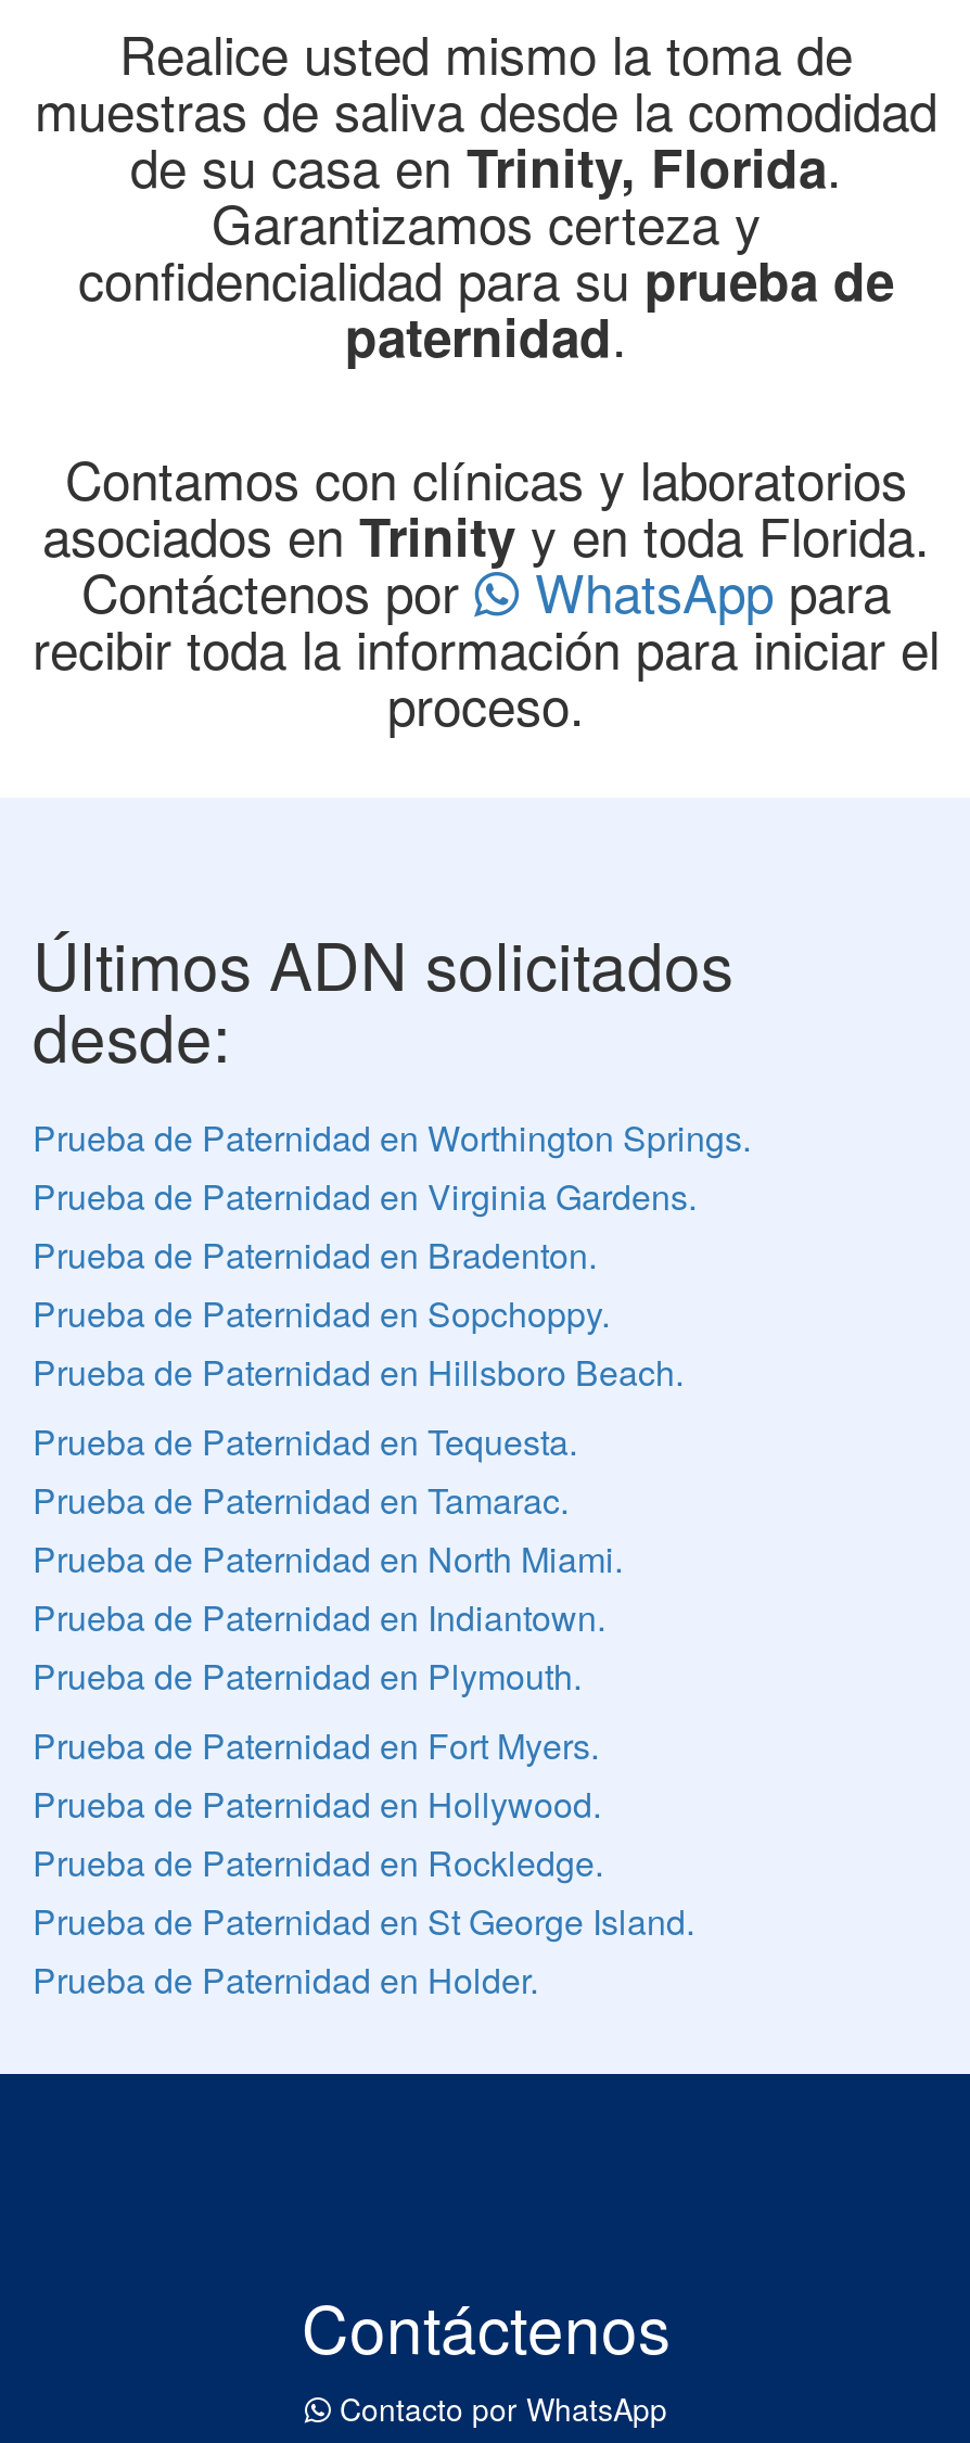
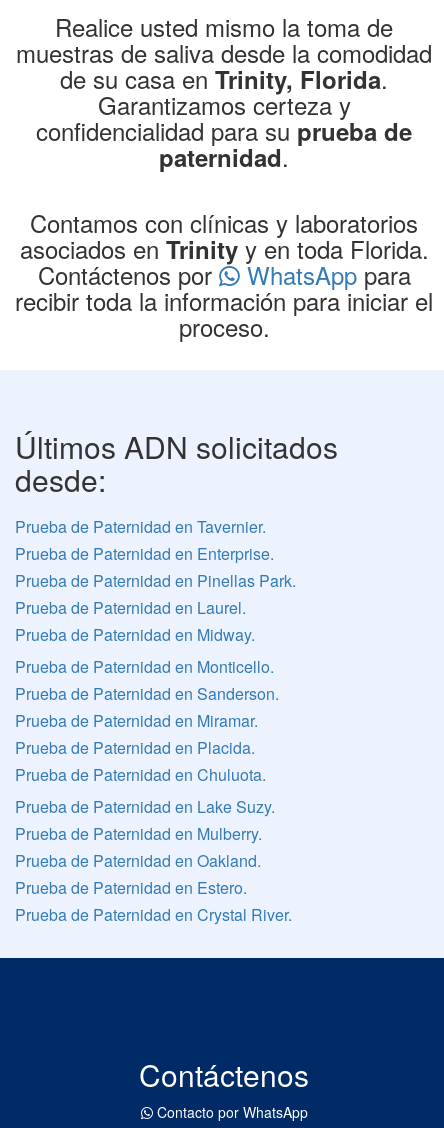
[33,1113,751,2005] Prueba de Paternidad en Worthington Springs. | Prueba de Paternidad en Virginia Gardens. | Prueba de Paternidad en Bradenton. | Prueba de Paternidad en Sopchoppy. | Prueba de Paternidad en Hillsboro Beach. | Prueba de Paternidad en Tequesta. | Prueba de Paternidad en Tamarac. | Prueba de Paternidad en North Miami. | Prueba de Paternidad en Indiantown. | Prueba de Paternidad en Plymouth. | Prueba de Paternidad en Fort Myers. | Prueba de Paternidad en Hollywood. | Prueba de Paternidad en Rockledge. | Prueba de Paternidad en St George Island. | Prueba de Paternidad en Holder. -> [15,515,296,926] Prueba de Paternidad en Tavernier. | Prueba de Paternidad en Enterprise. | Prueba de Paternidad en Pinellas Park. | Prueba de Paternidad en Laurel. | Prueba de Paternidad en Midway. | Prueba de Paternidad en Monticello. | Prueba de Paternidad en Sanderson. | Prueba de Paternidad en Miramar. | Prueba de Paternidad en Placida. | Prueba de Paternidad en Chuluota. | Prueba de Paternidad en Lake Suzy. | Prueba de Paternidad en Mulberry. | Prueba de Paternidad en Oakland. | Prueba de Paternidad en Estero. | Prueba de Paternidad en Crystal River.

